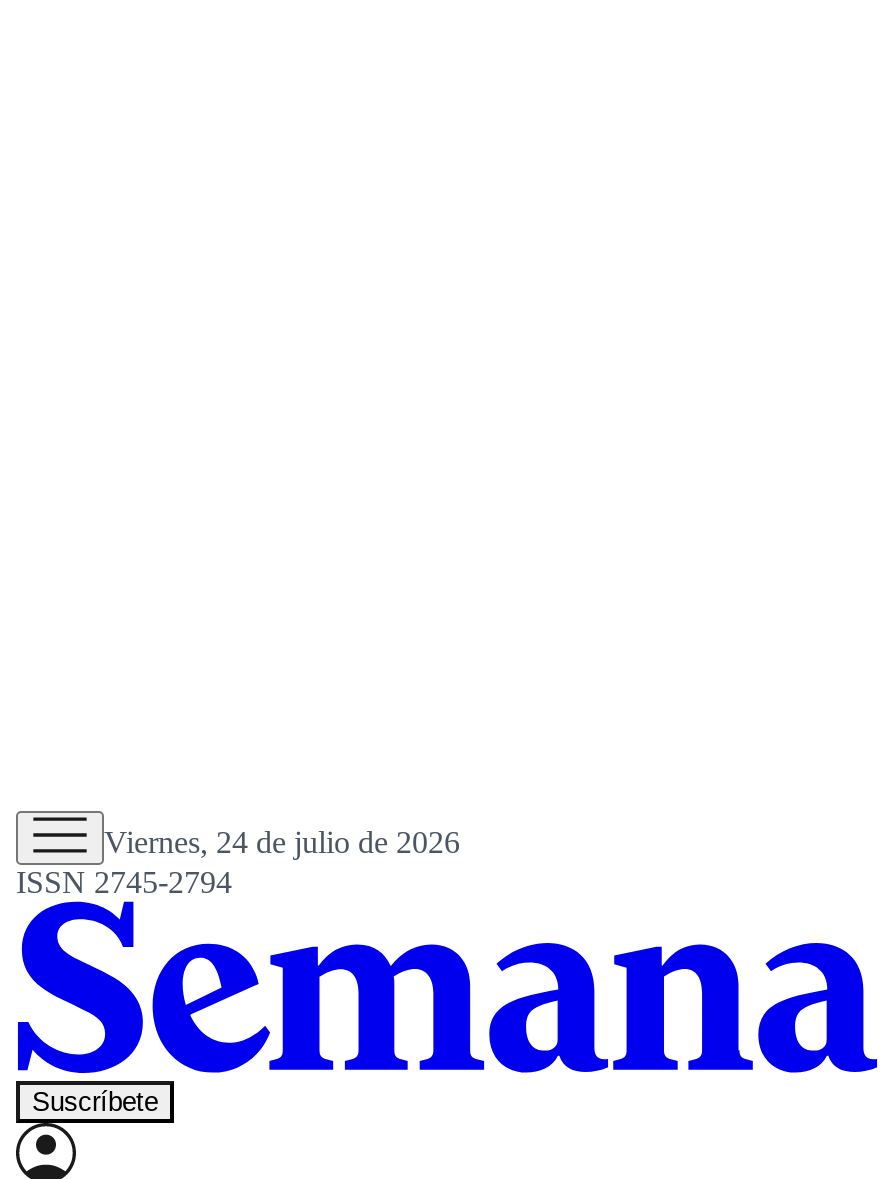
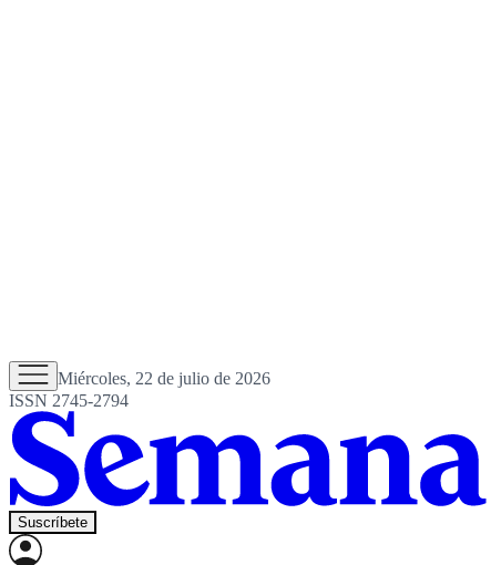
[104,825,460,859] Viernes, 24 de julio de 2026 -> [58,369,270,388] Miércoles, 22 de julio de 2026

